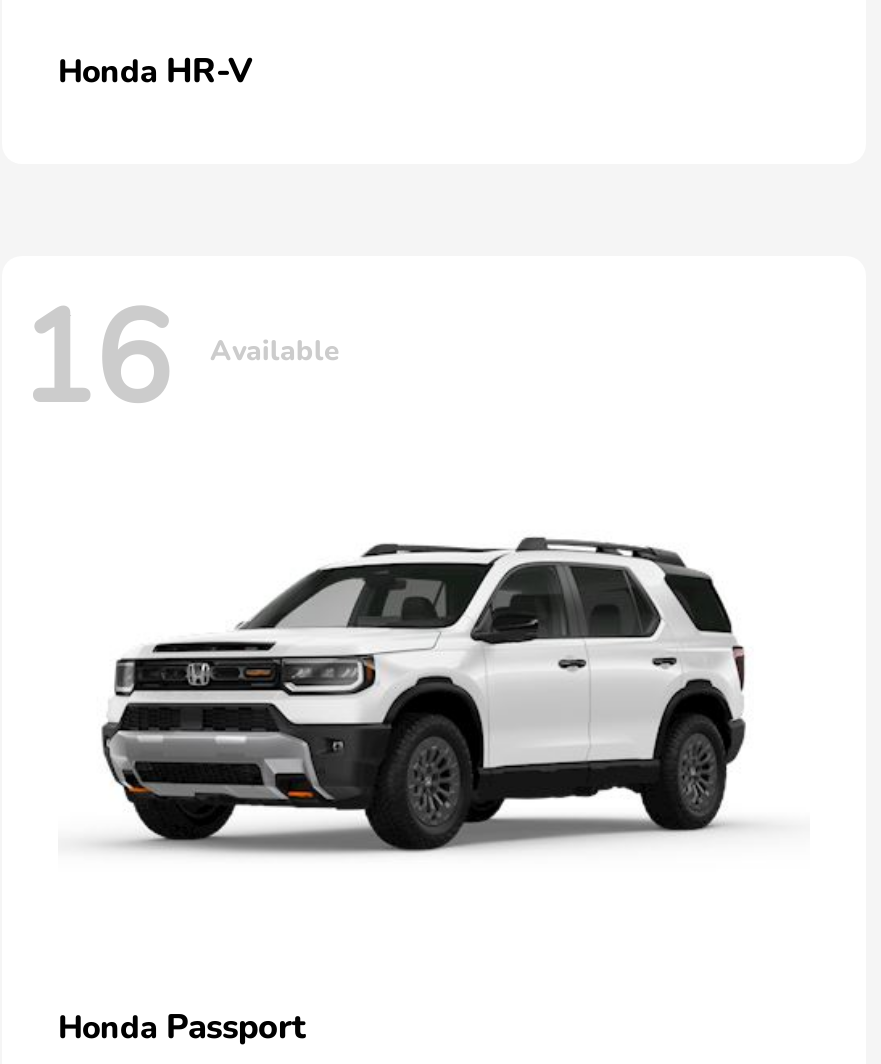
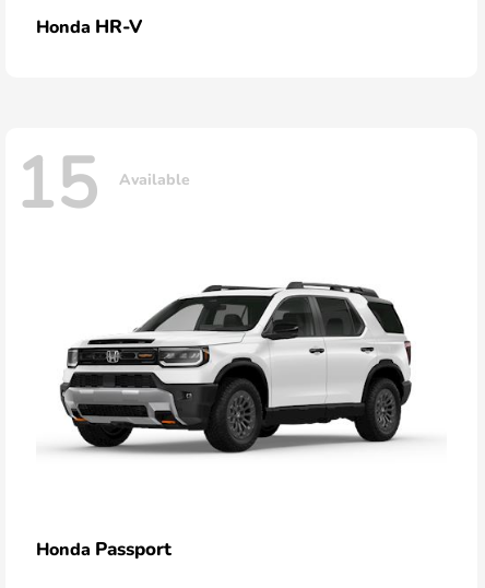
[18,272,340,448] 16 Available -> [14,137,190,233] 15 Available

